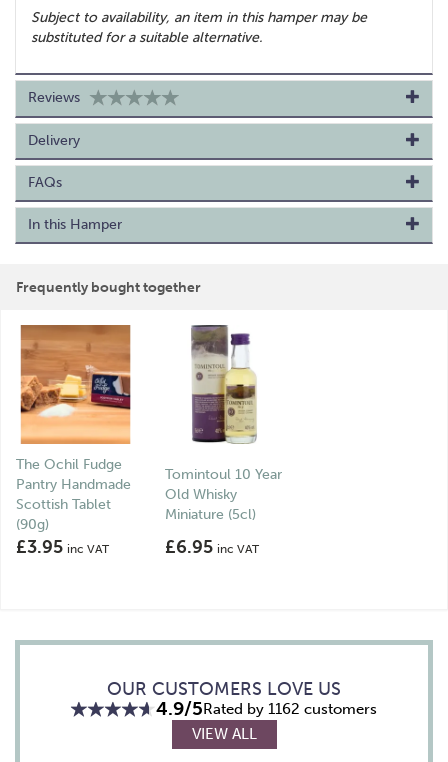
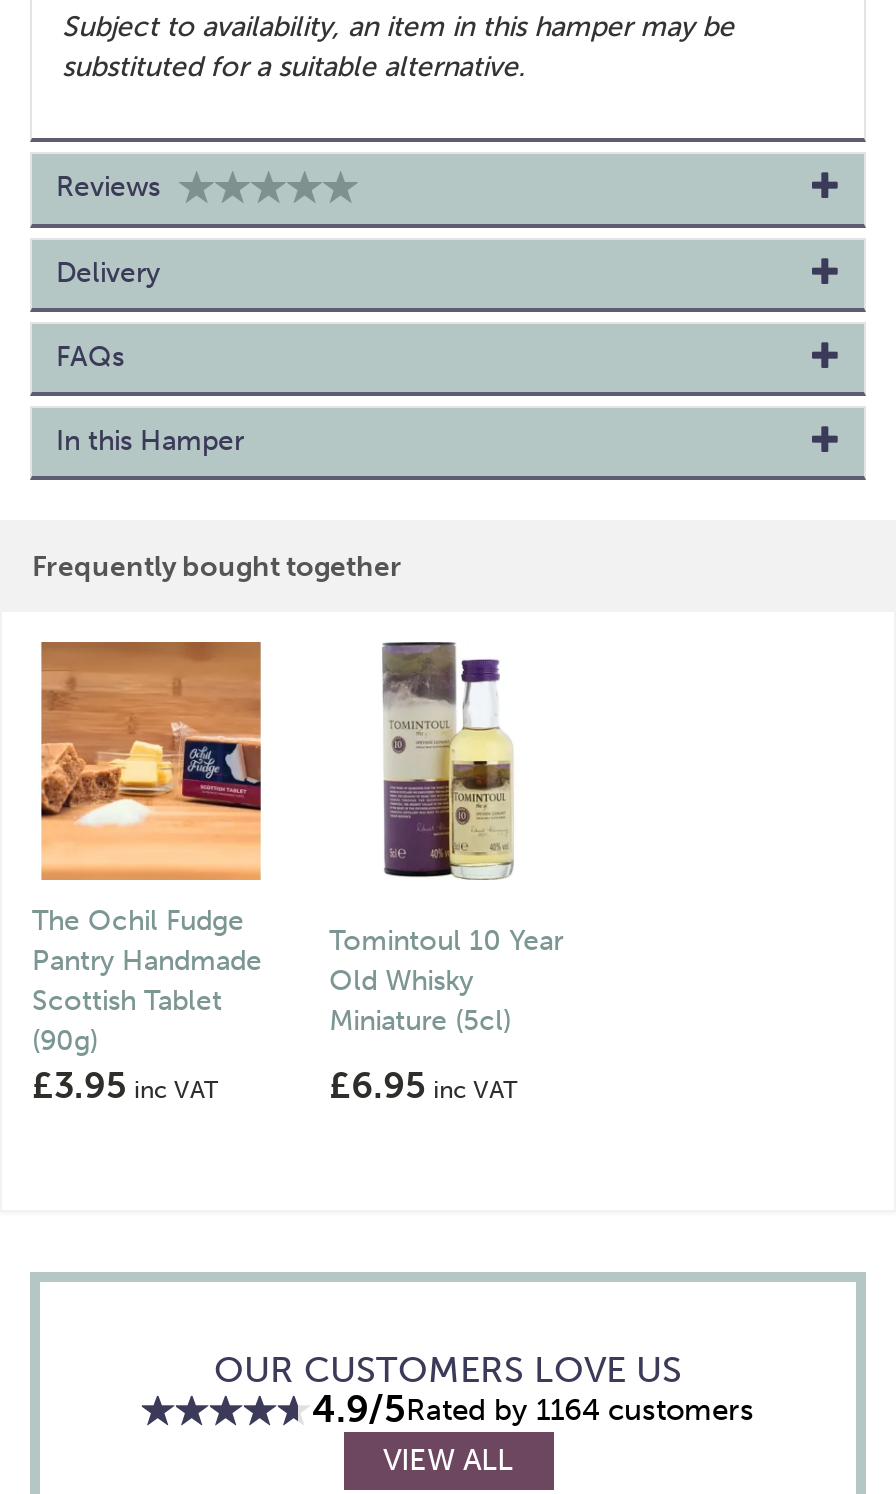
[156,697,377,720] 4.9/5Rated by 1162 customers -> [312,1385,754,1431] 4.9/5Rated by 1164 customers

